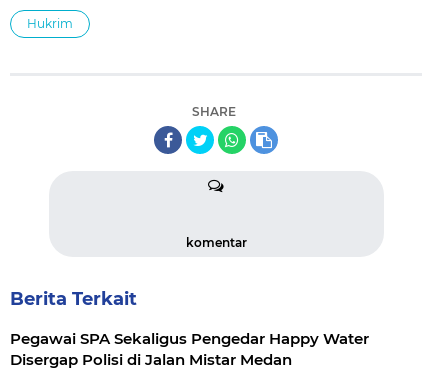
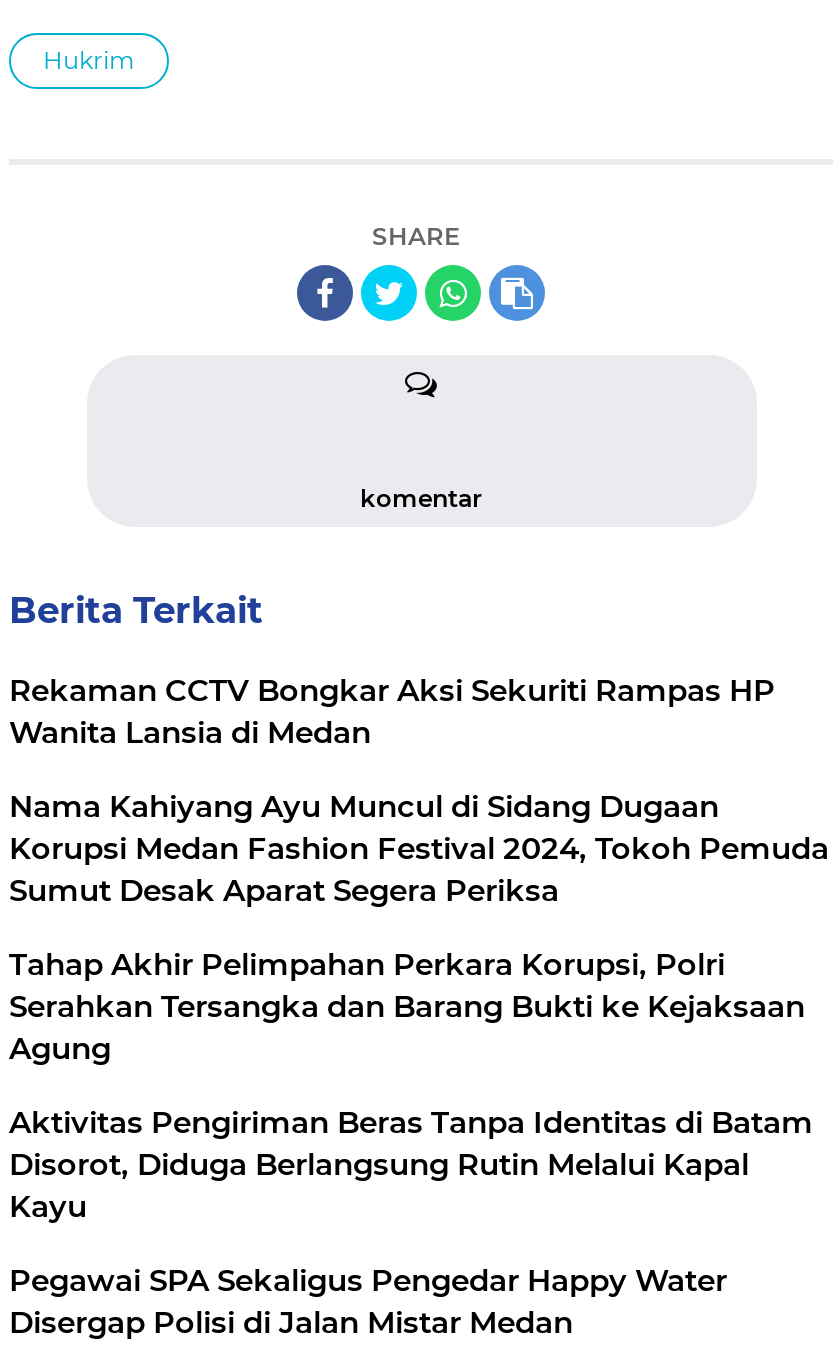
none -> [9,671,829,1225] Rekaman CCTV Bongkar Aksi Sekuriti Rampas HP | Wanita Lansia di Medan | Nama Kahiyang Ayu Muncul di Sidang Dugaan | Korupsi Medan Fashion Festival 2024, Tokoh Pemuda | Sumut Desak Aparat Segera Periksa | Tahap Akhir Pelimpahan Perkara Korupsi, Polri | Serahkan Tersangka dan Barang Bukti ke Kejaksaan | Agung | Aktivitas Pengiriman Beras Tanpa Identitas di Batam | Disorot, Diduga Berlangsung Rutin Melalui Kapal | Kayu

